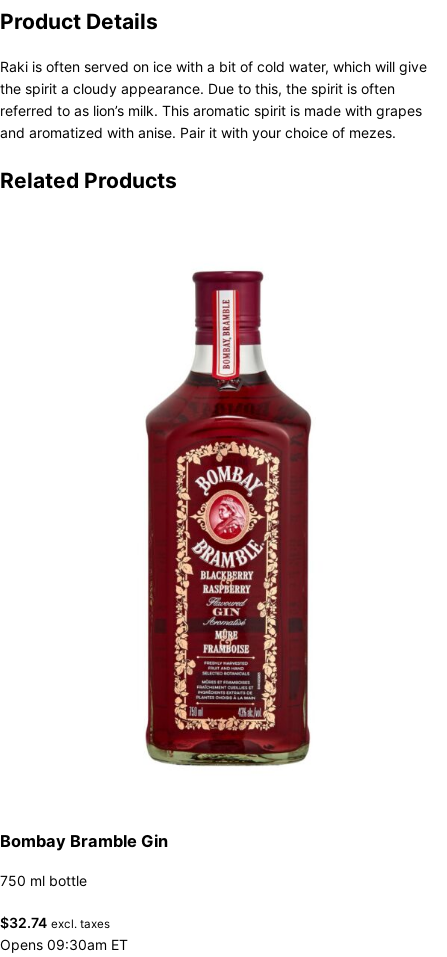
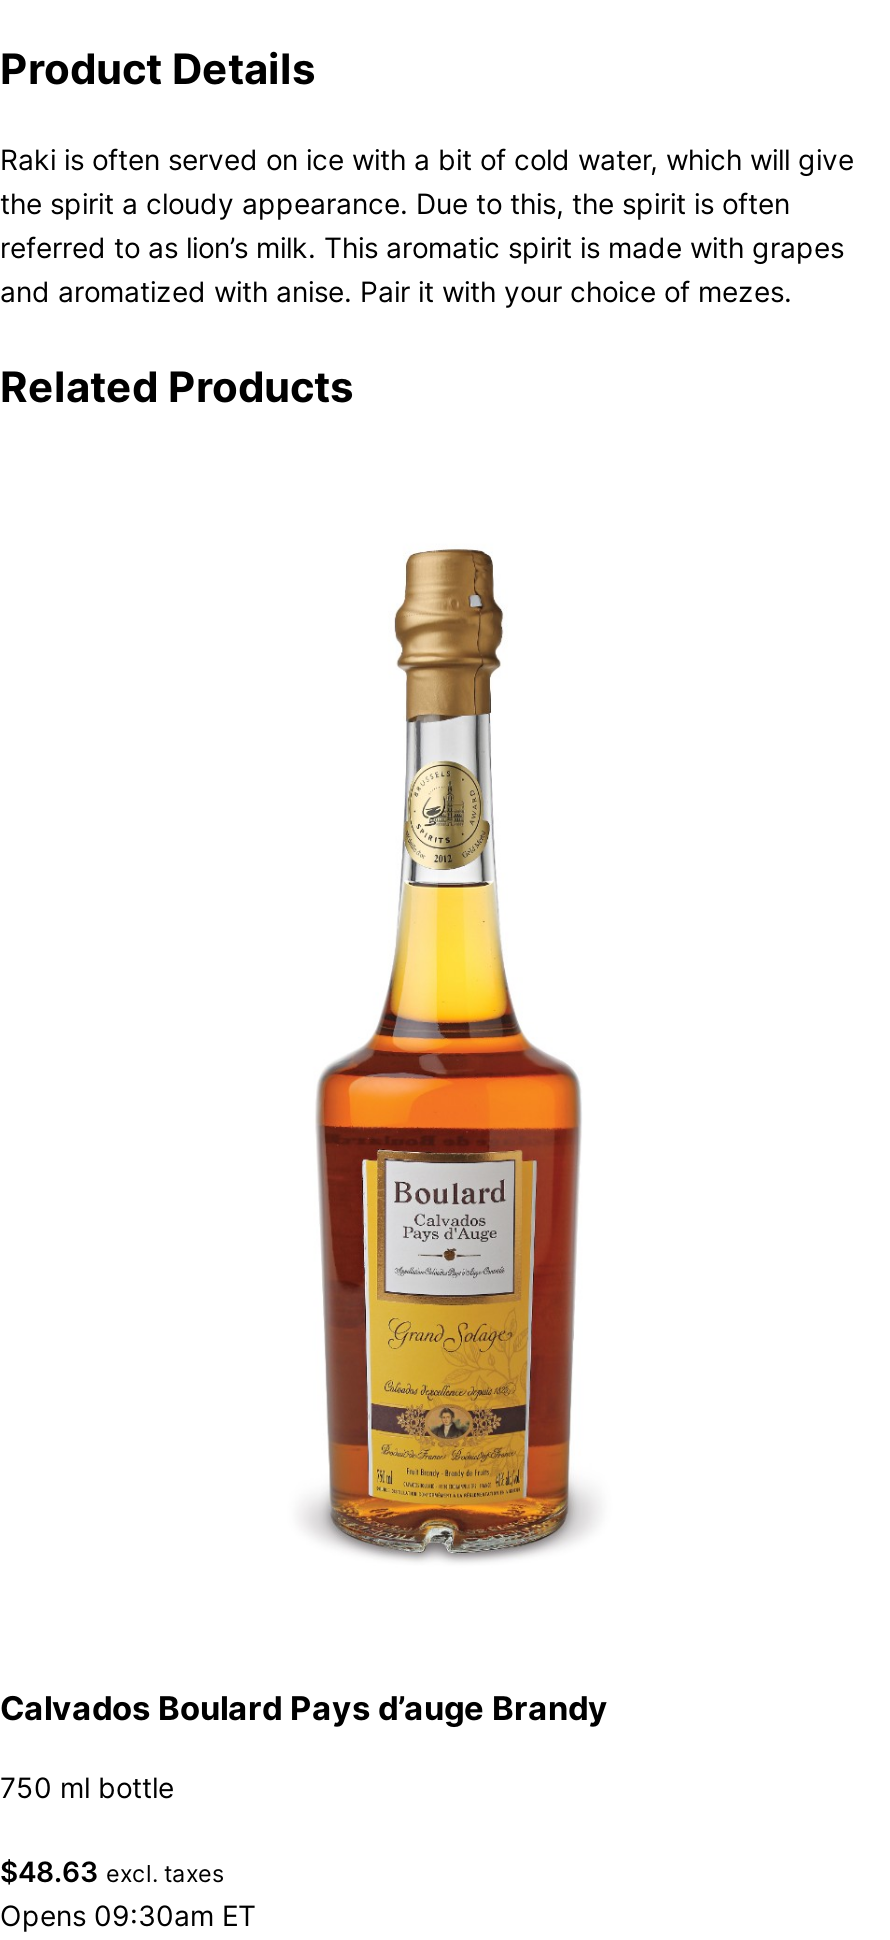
[145,262,312,766] [image] -> [290,546,622,1558] [image]
[0,831,168,851] Bombay Bramble Gin -> [0,1688,608,1728] Calvados Boulard Pays d’auge Brandy
[0,914,110,931] $32.74 excl. taxes -> [0,1855,224,1889] $48.63 excl. taxes

